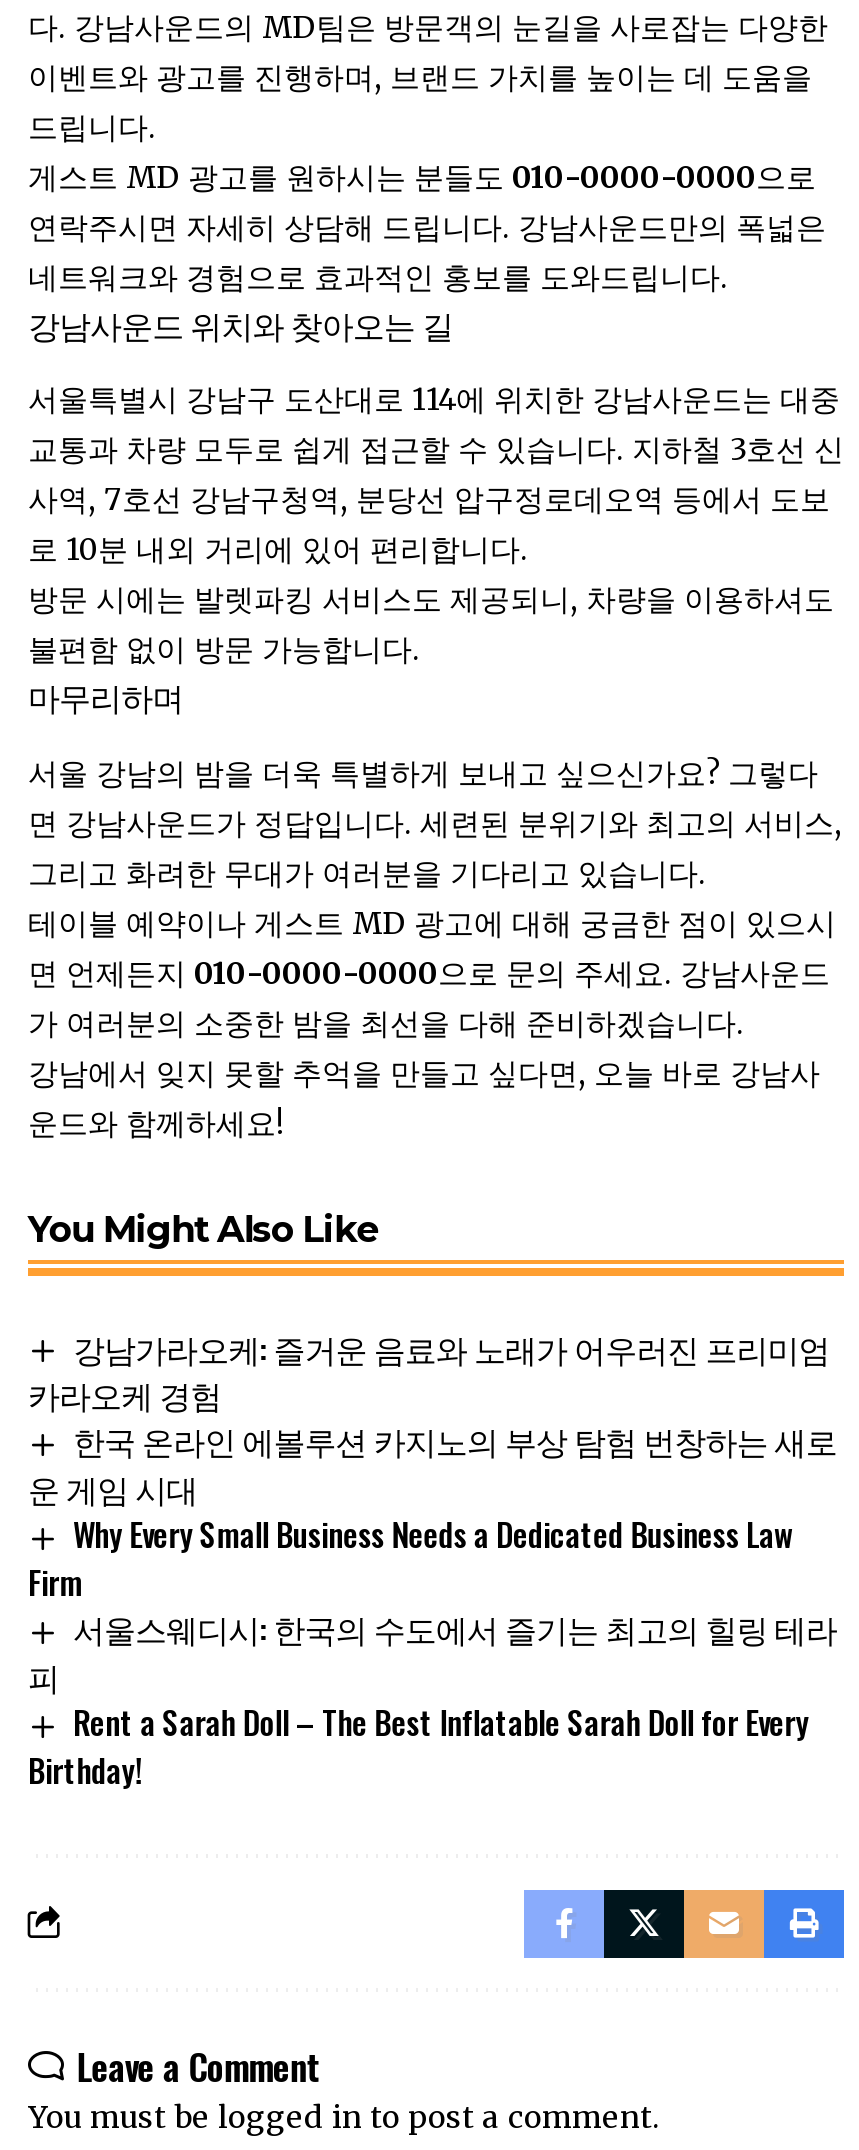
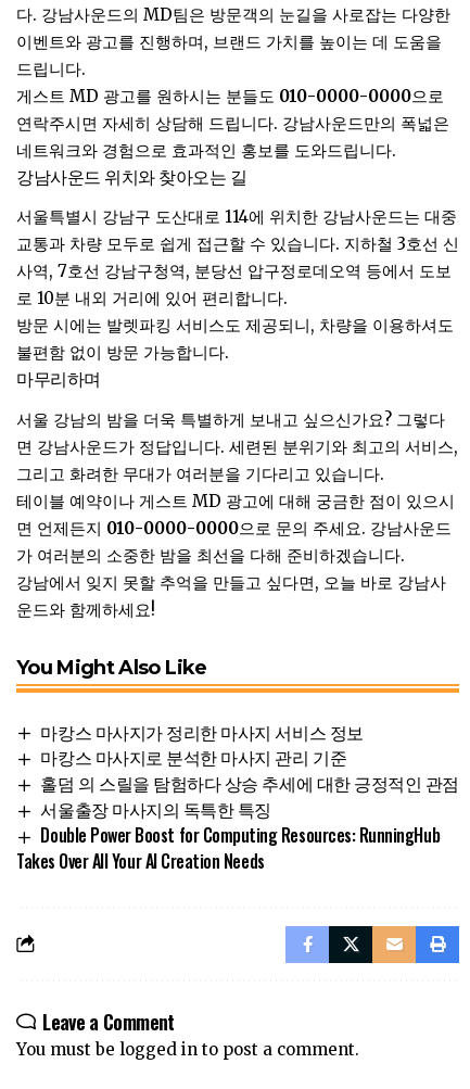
[28,1323,837,1794] 강남가라오케: 즐거운 음료와 노래가 어우러진 프리미엄 | 카라오케 경험 | 한국 온라인 에볼루션 카지노의 부상 탐험 번창하는 새로 | 운 게임 시대 | Why Every Small Business Needs a Dedicated Business Law | Firm | 서울스웨디시: 한국의 수도에서 즐기는 최고의 힐링 테라 | 피 | Rent a Sarah Doll – The Best Inflatable Sarah Doll for Every | Birthday! -> [16,718,459,874] 마캉스 마사지가 정리한 마사지 서비스 정보 | 마캉스 마사지로 분석한 마사지 관리 기준 | 홀덤 의 스릴을 탐험하다 상승 추세에 대한 긍정적인 관점 | 서울출장 마사지의 독특한 특징 | Double Power Boost for Computing Resources: RunningHub | Takes Over All Your AI Creation Needs

